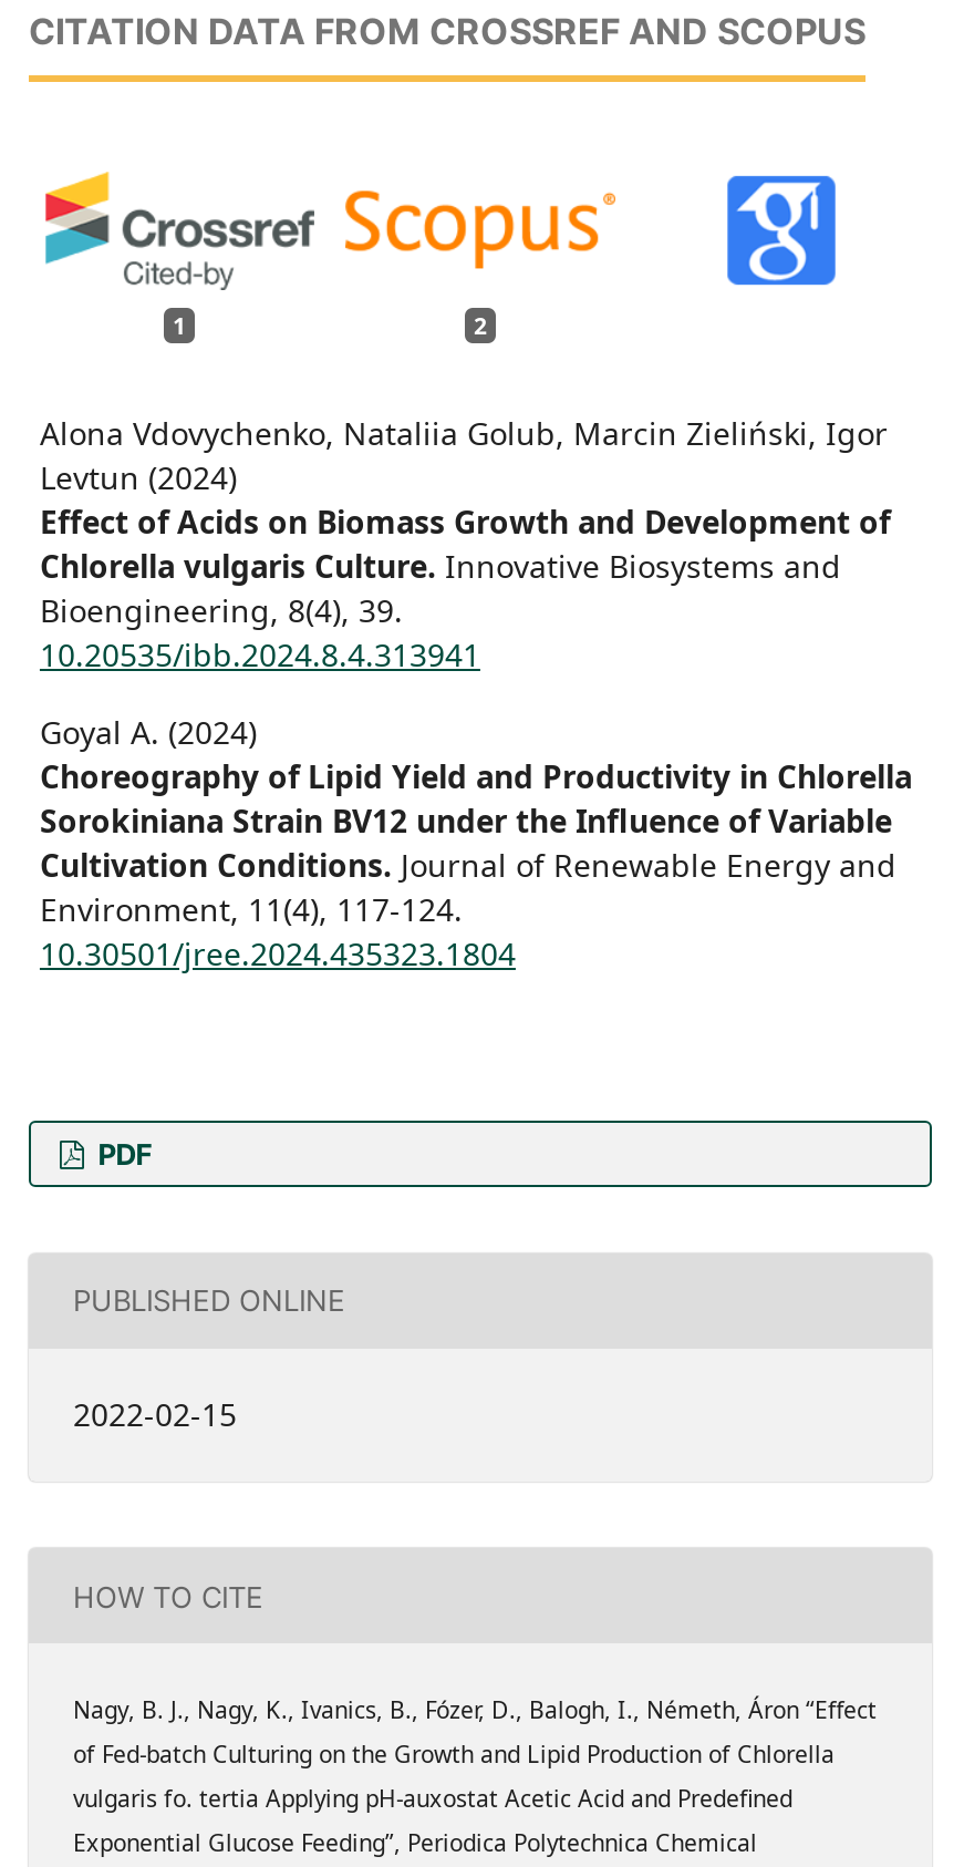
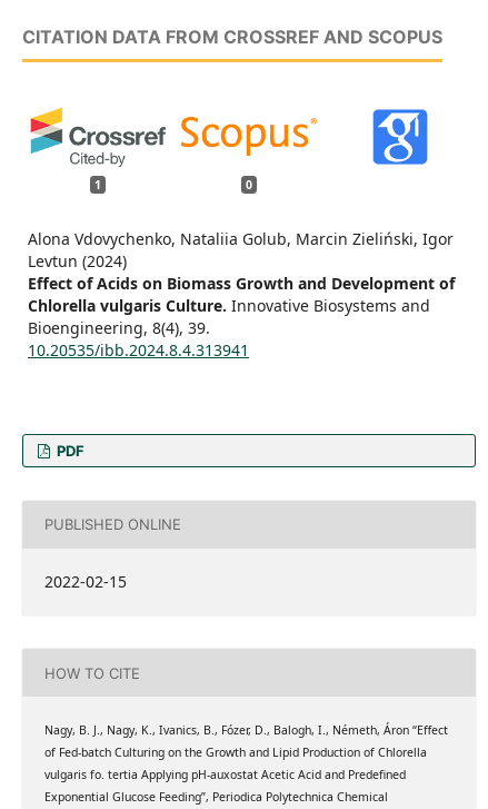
[474,310,487,341] 2 -> [246,177,252,193] 0
[40,711,912,974] Goyal A. (2024) | Choreography of Lipid Yield and Productivity in Chlorella | Sorokiniana Strain BV12 under the Influence of Variable | Cultivation Conditions. Journal of Renewable Energy and | Environment, 11 (4), 117-124. | 10.30501/jree.2024.435323.1804 -> none

